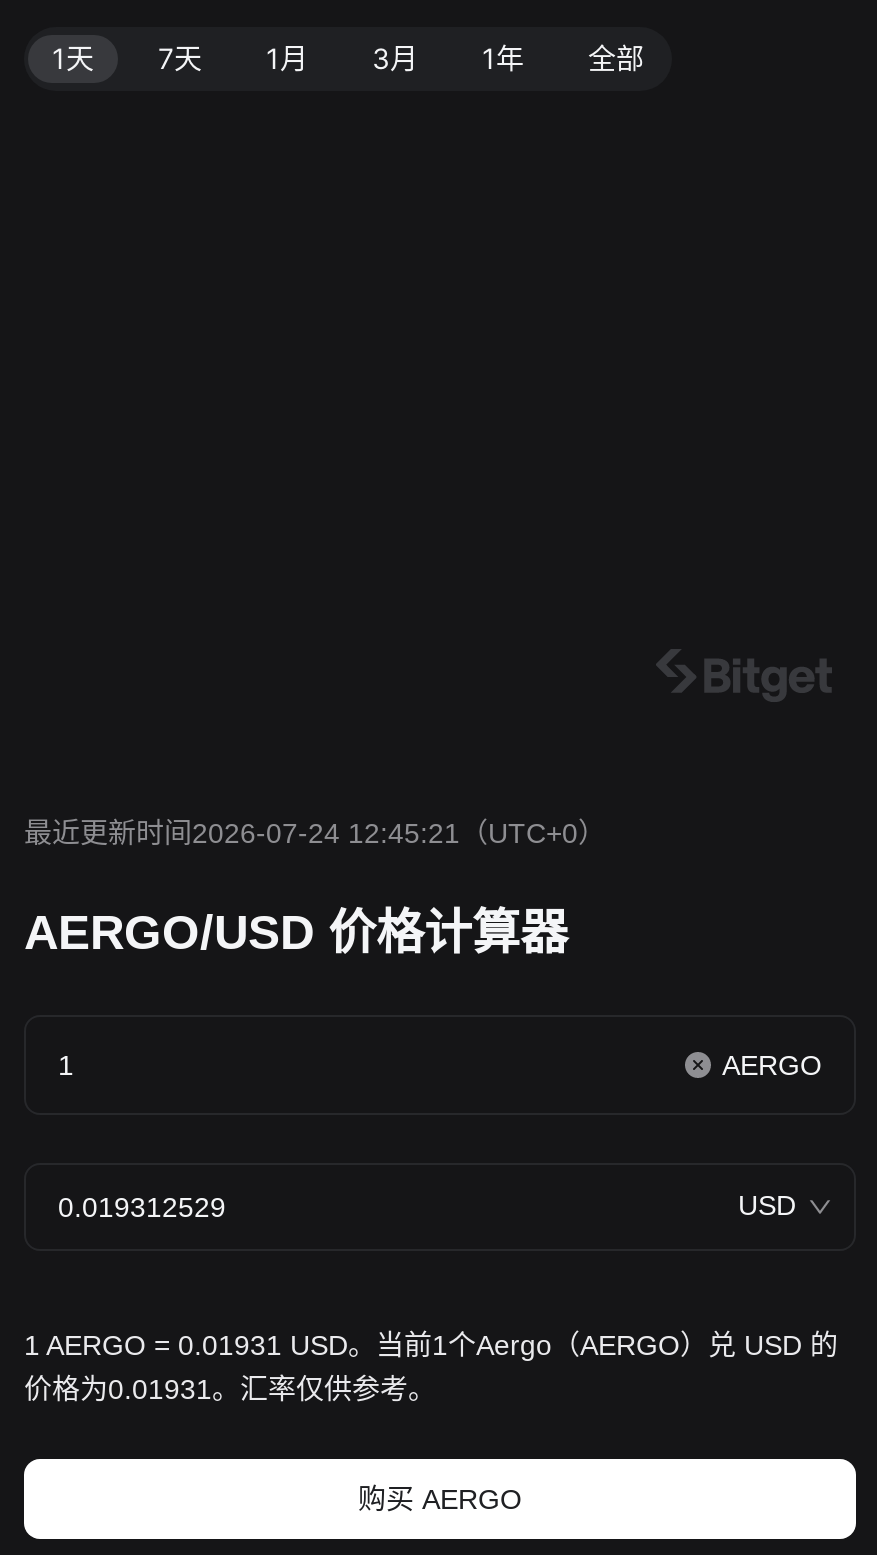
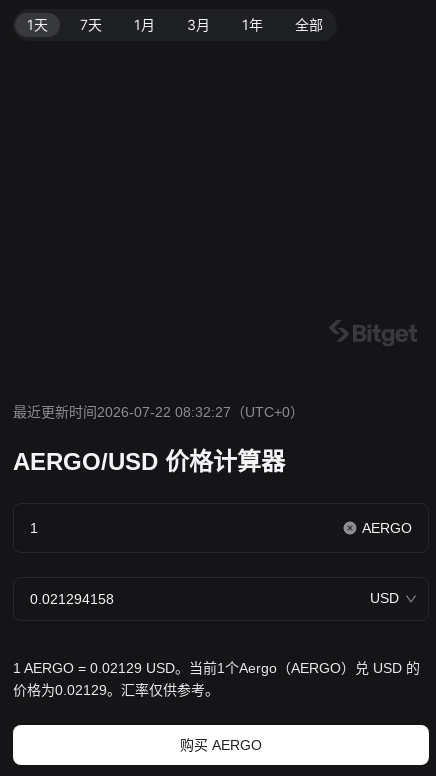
[24,817,606,849] 最近更新时间2026-07-24 12:45:21（UTC+0） -> [13,404,304,420] 最近更新时间2026-07-22 08:32:27（UTC+0）
[24,1329,838,1361] 1 AERGO = 0.01931 USD。当前1个Aergo（AERGO）兑 USD 的 -> [13,660,420,676] 1 AERGO = 0.02129 USD。当前1个Aergo（AERGO）兑 USD 的
[24,1373,436,1405] 价格为0.01931。汇率仅供参考。 -> [13,682,219,698] 价格为0.02129。汇率仅供参考。

